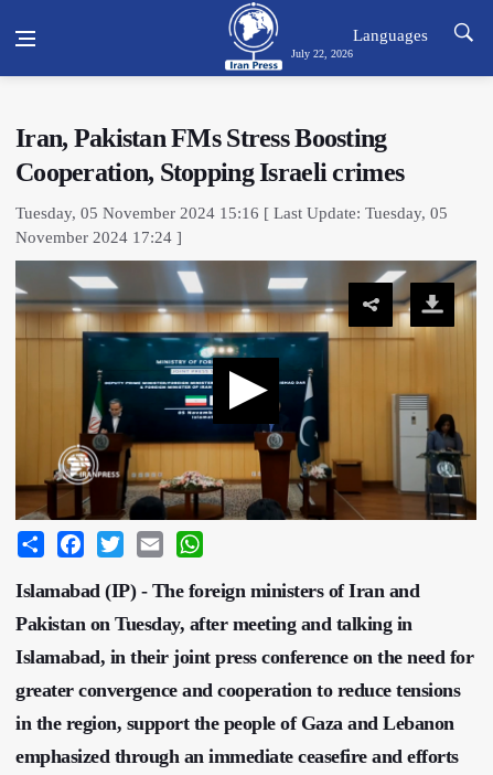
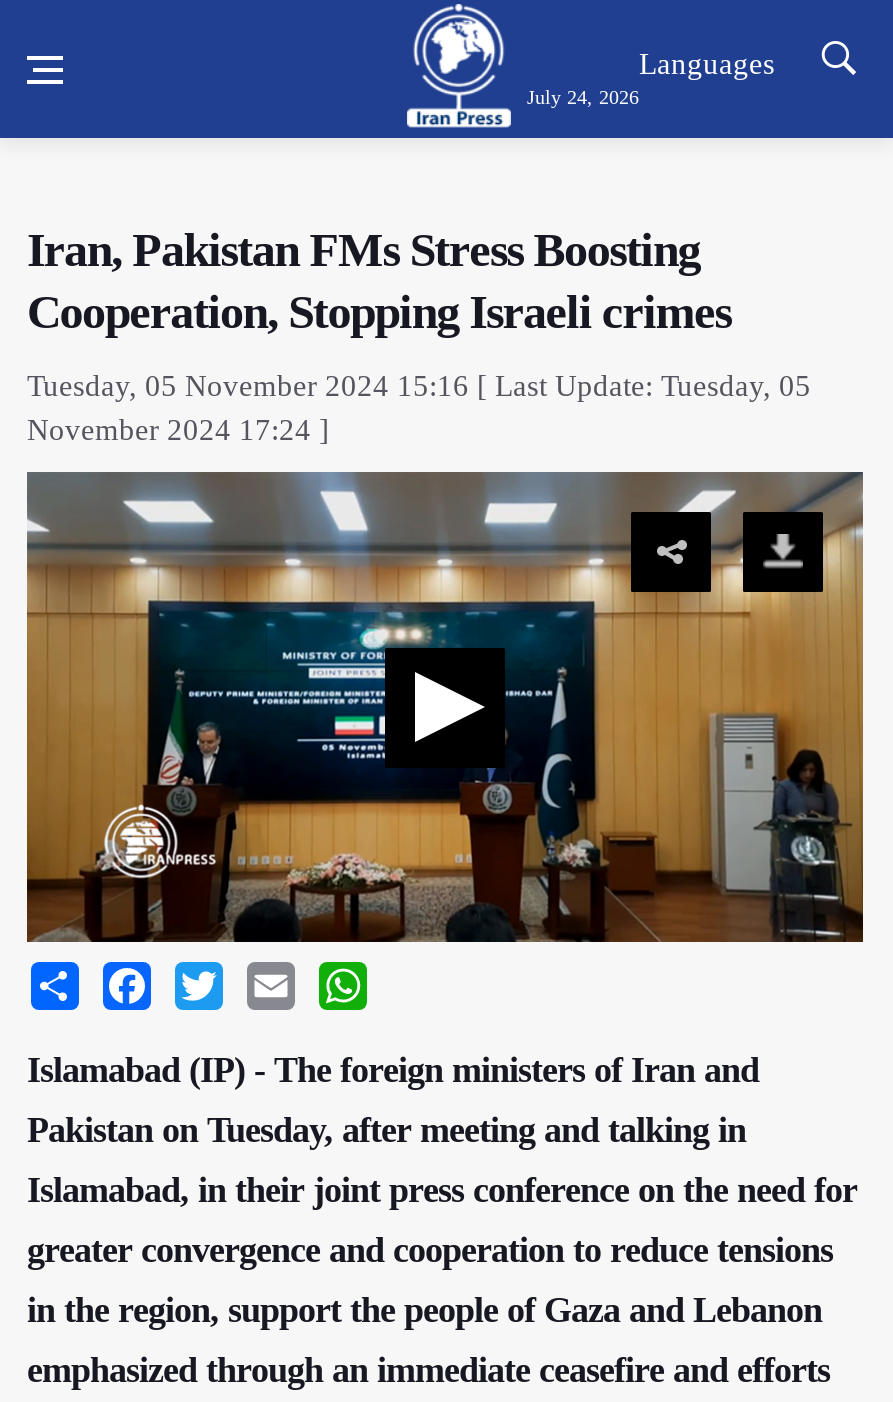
[291,47,353,60] July 22, 2026 -> [527,86,639,108] July 24, 2026

